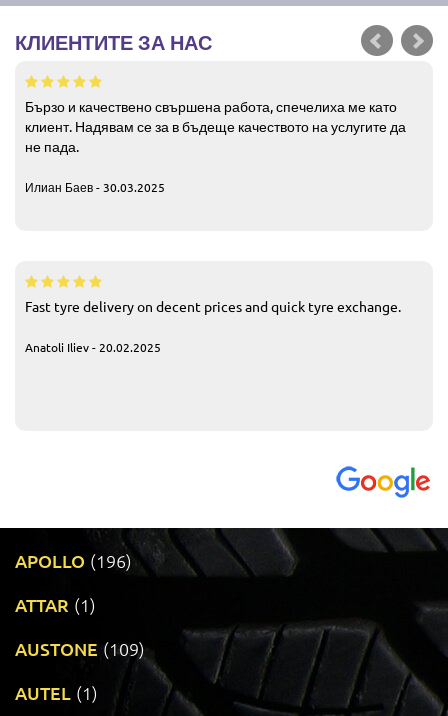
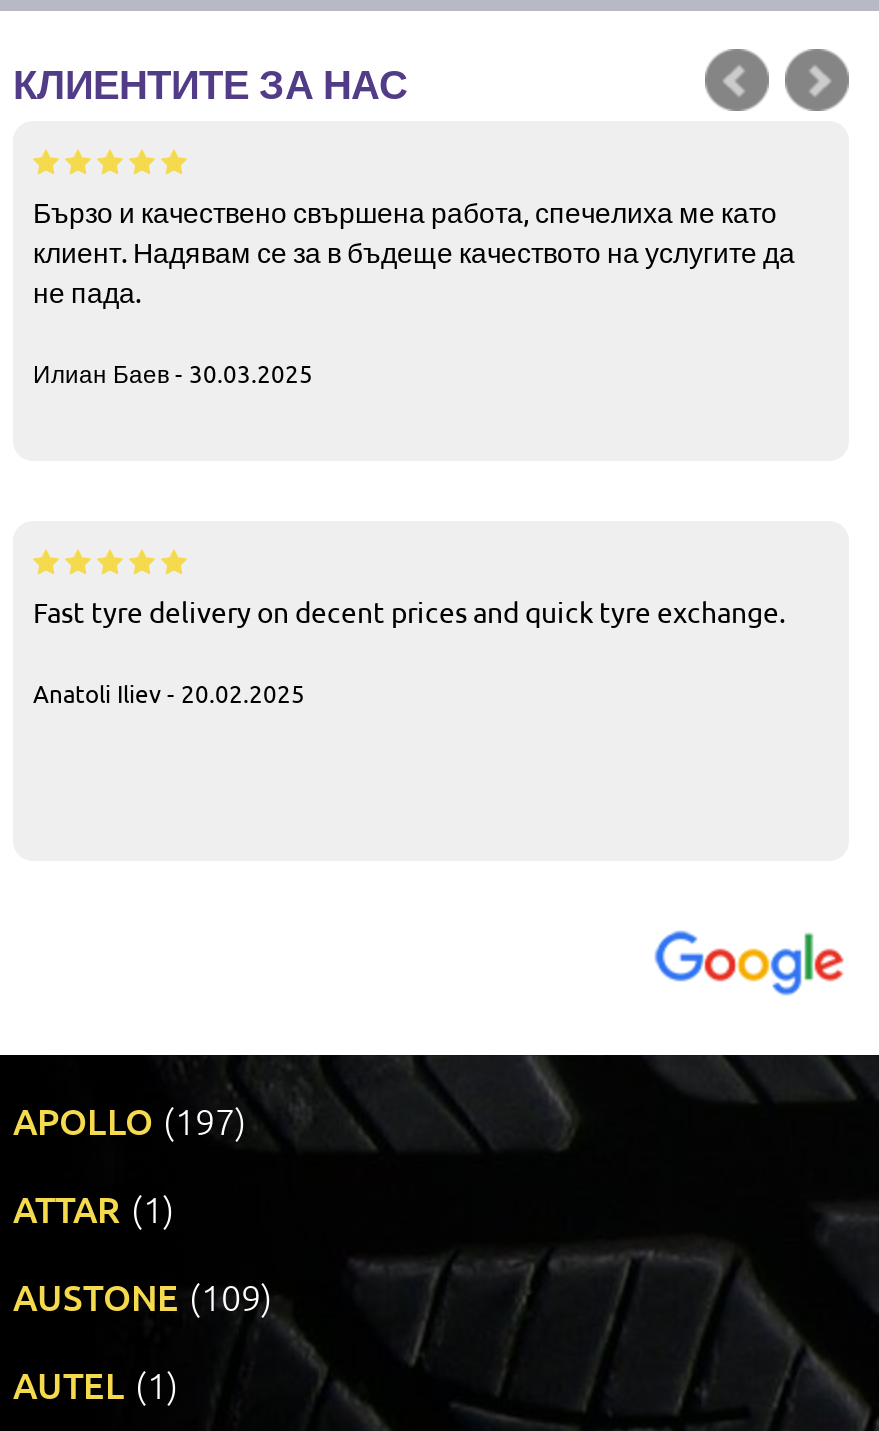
[15,549,132,572] APOLLO (196) -> [13,1097,247,1143] APOLLO (197)

